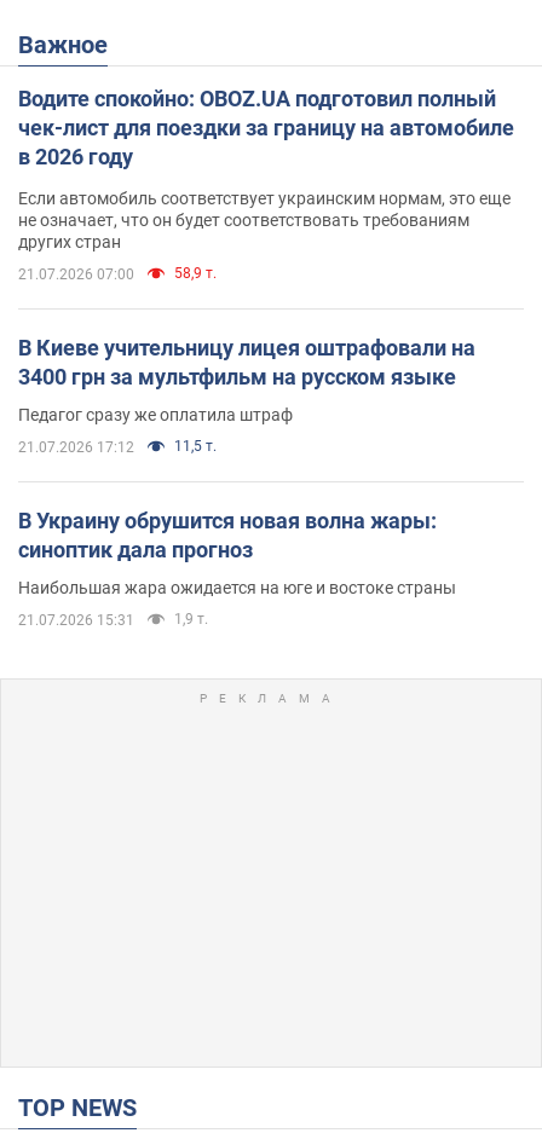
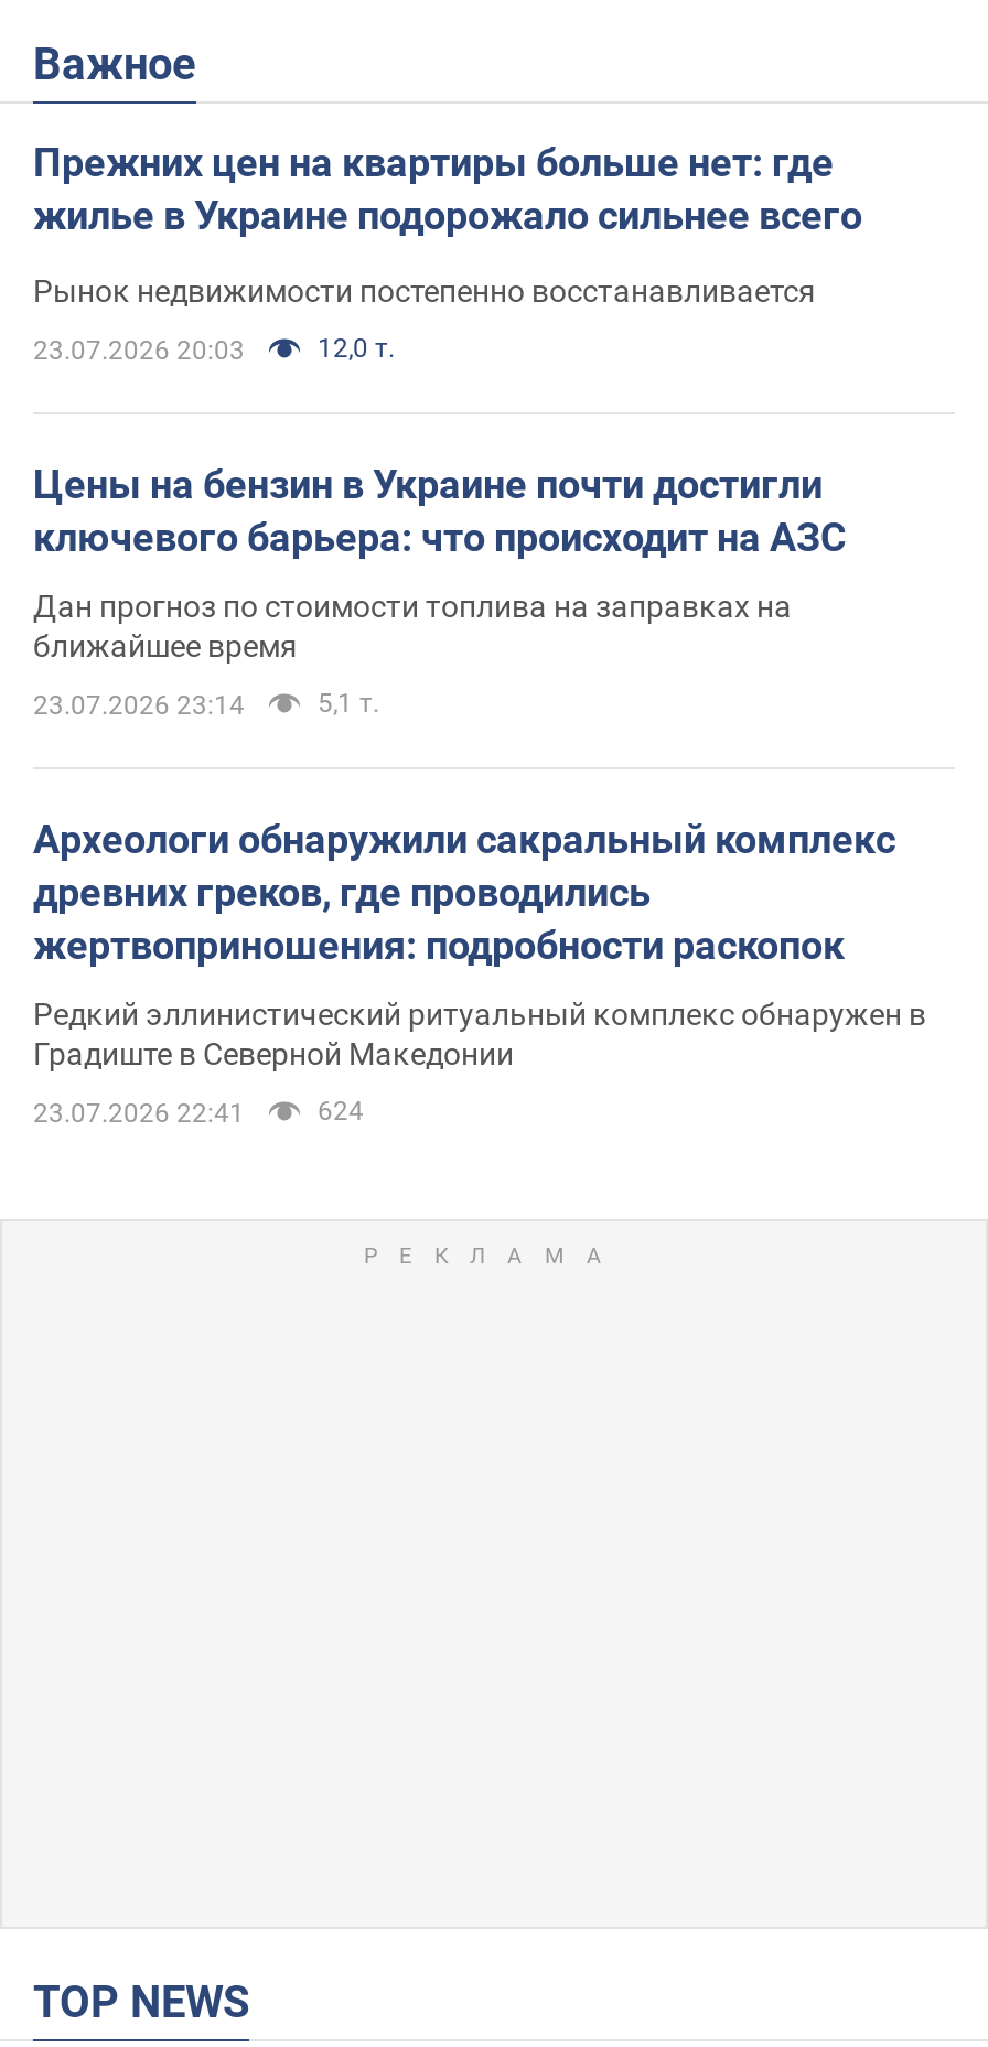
[18,85,514,169] Водите спокойно: OBOZ.UA подготовил полный | чек-лист для поездки за границу на автомобиле | в 2026 году -> [33,138,862,237] Прежних цен на квартиры больше нет: где | жилье в Украине подорожало сильнее всего
[18,188,511,251] Если автомобиль соответствует украинским нормам, это еще | не означает, что он будет соответствовать требованиям | других стран -> [33,272,816,308] Рынок недвижимости постепенно восстанавливается
[18,264,217,282] 21.07.2026 07:00 | 58,9 т. -> [33,332,395,365] 23.07.2026 20:03 | 12,0 т.
[18,334,475,389] В Киеве учительницу лицея оштрафовали на | 3400 грн за мультфильм на русском языке -> [33,460,847,559] Цены на бензин в Украине почти достигли | ключевого барьера: что происходит на АЗС
[18,404,293,424] Педагог сразу же оплатила штраф -> [33,588,792,662] Дан прогноз по стоимости топлива на заправках на | ближайшее время
[18,437,217,455] 21.07.2026 17:12 | 11,5 т. -> [33,687,379,720] 23.07.2026 23:14 | 5,1 т.
[18,507,437,562] В Украину обрушится новая волна жары: | синоптик дала прогноз -> [33,815,895,967] Археологи обнаружили сакральный комплекс | древних греков, где проводились | жертвоприношения: подробности раскопок
[18,577,456,597] Наибольшая жара ожидается на юге и востоке страны -> [33,995,926,1070] Редкий эллинистический ритуальный комплекс обнаружен в | Градиште в Северной Македонии
[18,610,208,628] 21.07.2026 15:31 | 1,9 т. -> [33,1095,364,1128] 23.07.2026 22:41 | 624

